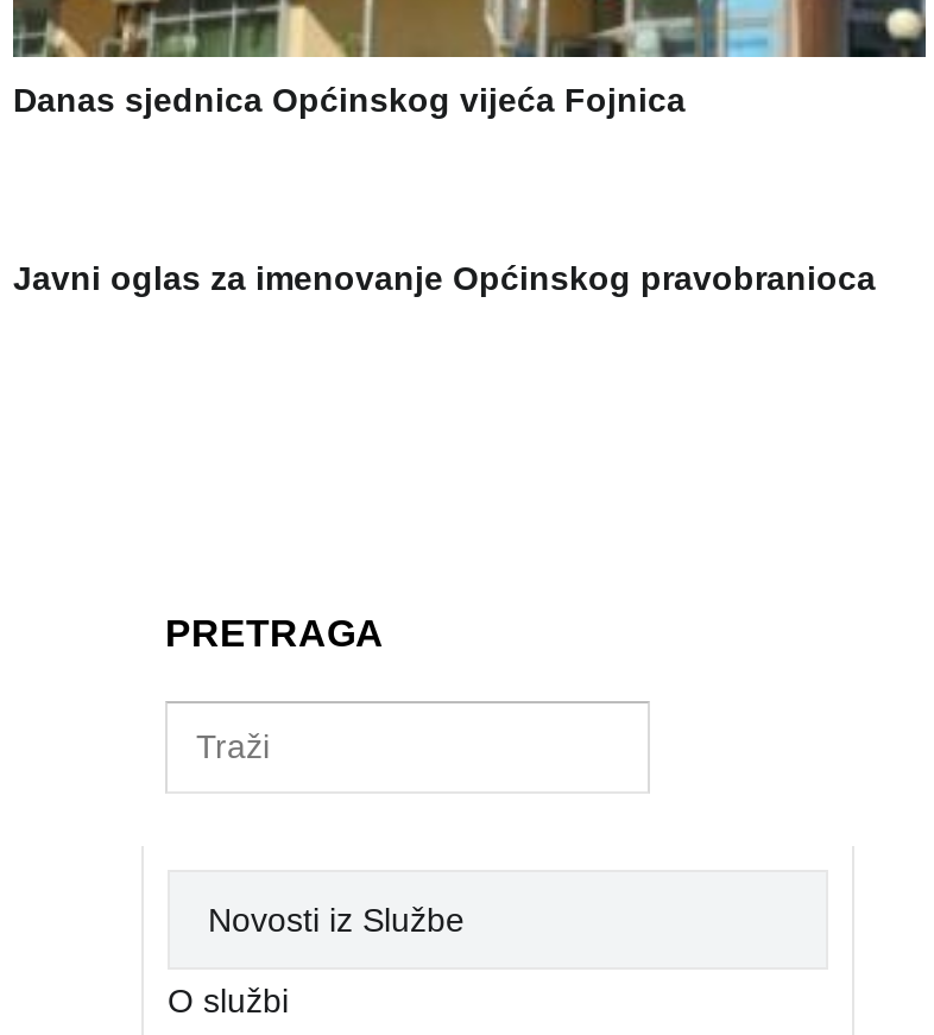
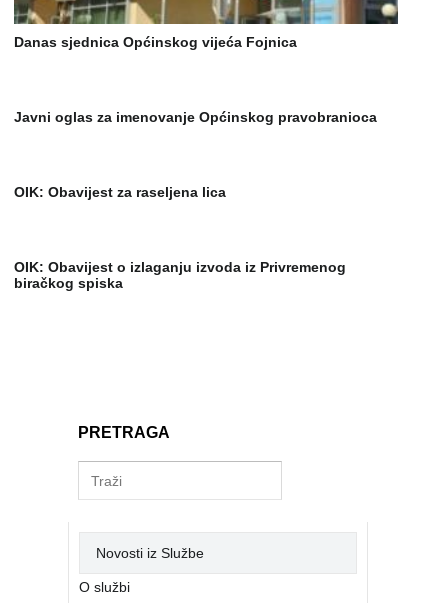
none -> [14,184,226,200] OIK: Obavijest za raseljena lica
none -> [14,259,346,291] OIK: Obavijest o izlaganju izvoda iz Privremenog | biračkog spiska

